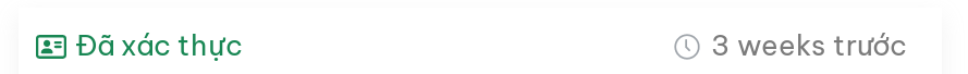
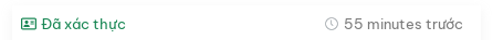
[711,28,907,63] 3 weeks trước -> [344,15,463,32] 55 minutes trước

